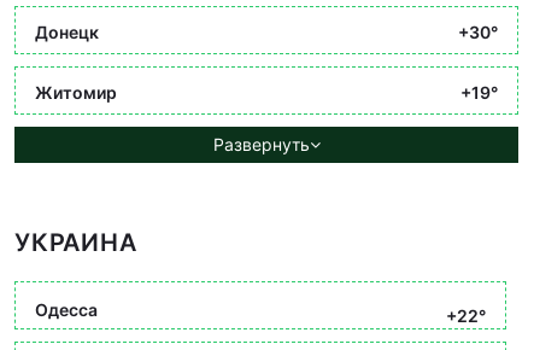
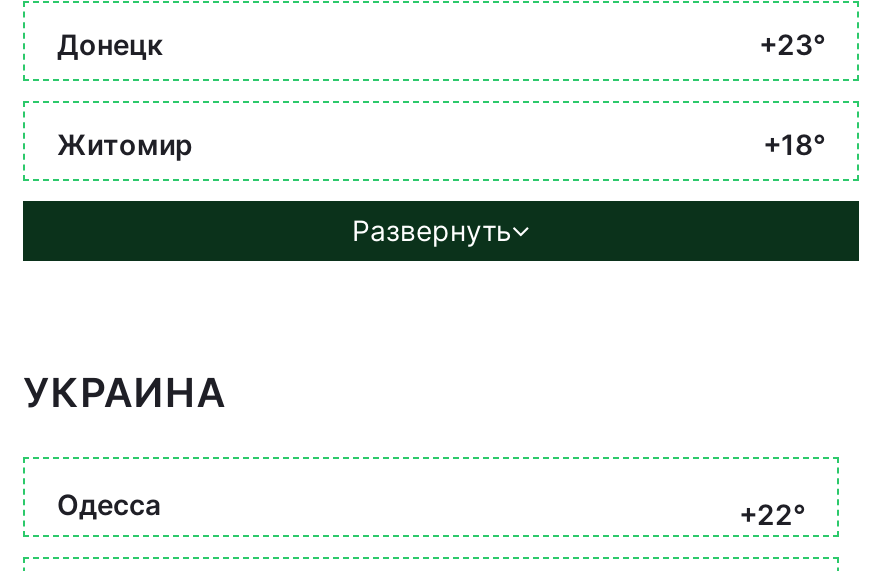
[458,21,498,42] +30° -> [759,26,825,60] +23°
[460,81,498,102] +19° -> [763,126,825,160] +18°

